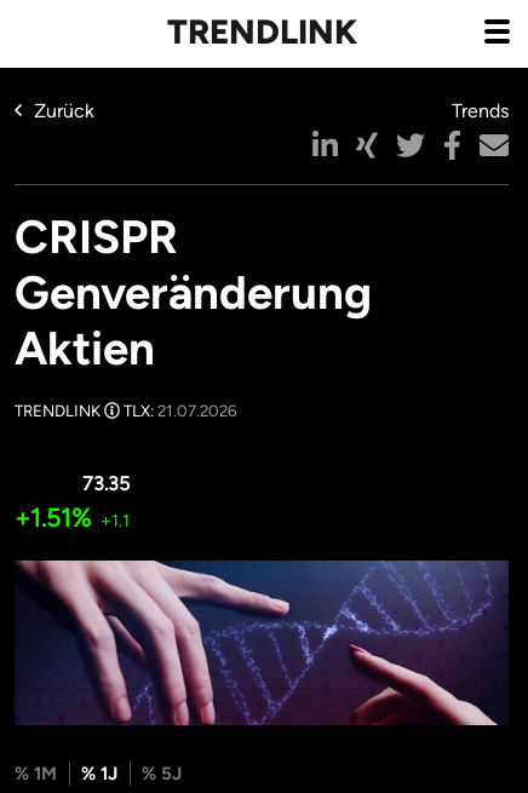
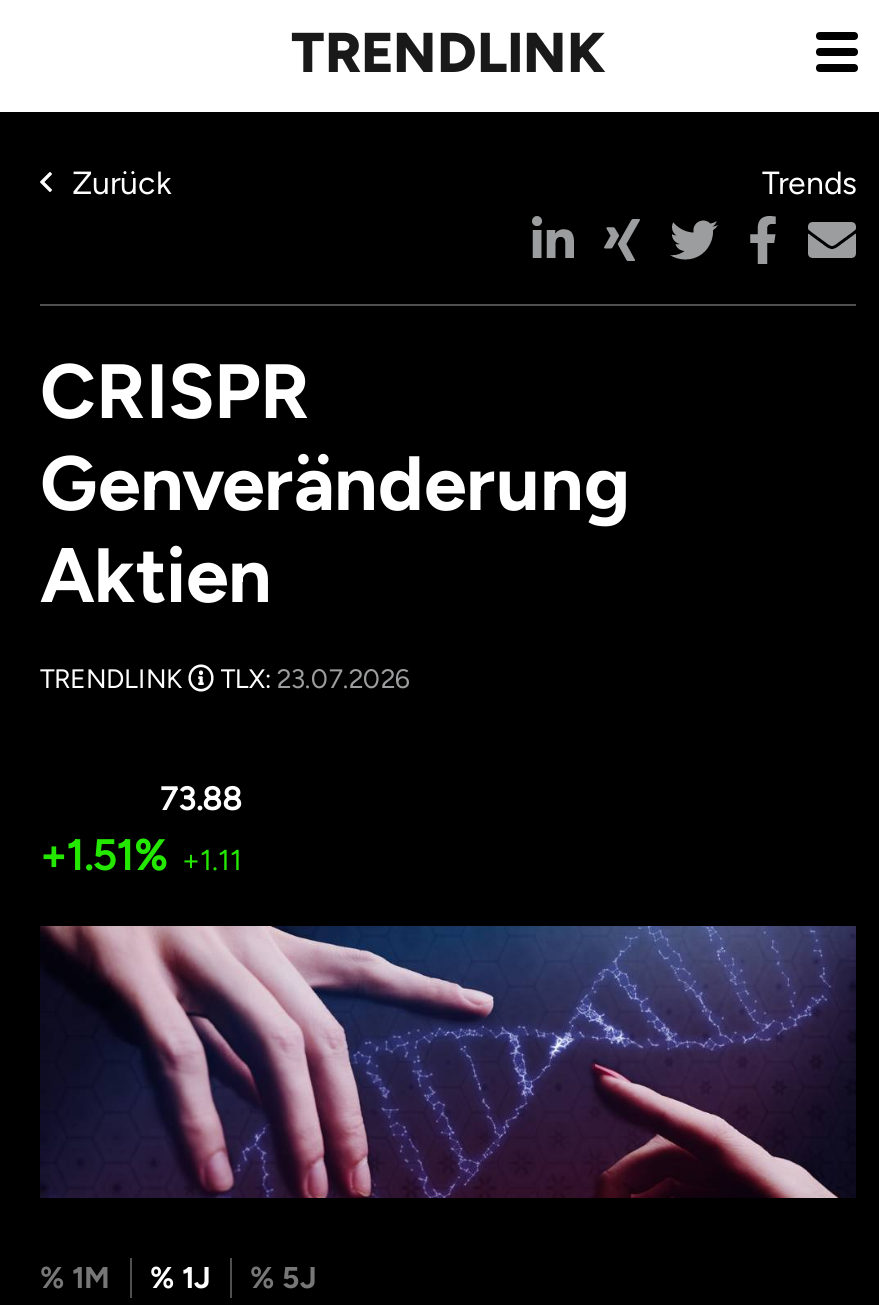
[15,401,238,420] TRENDLINK TLX: 21.07.2026 -> [40,662,411,694] TRENDLINK TLX: 23.07.2026
[82,472,130,495] 73.35 -> [160,780,242,818] 73.88
[15,502,130,533] +1.51% +1.1 -> [40,830,242,880] +1.51% +1.11

